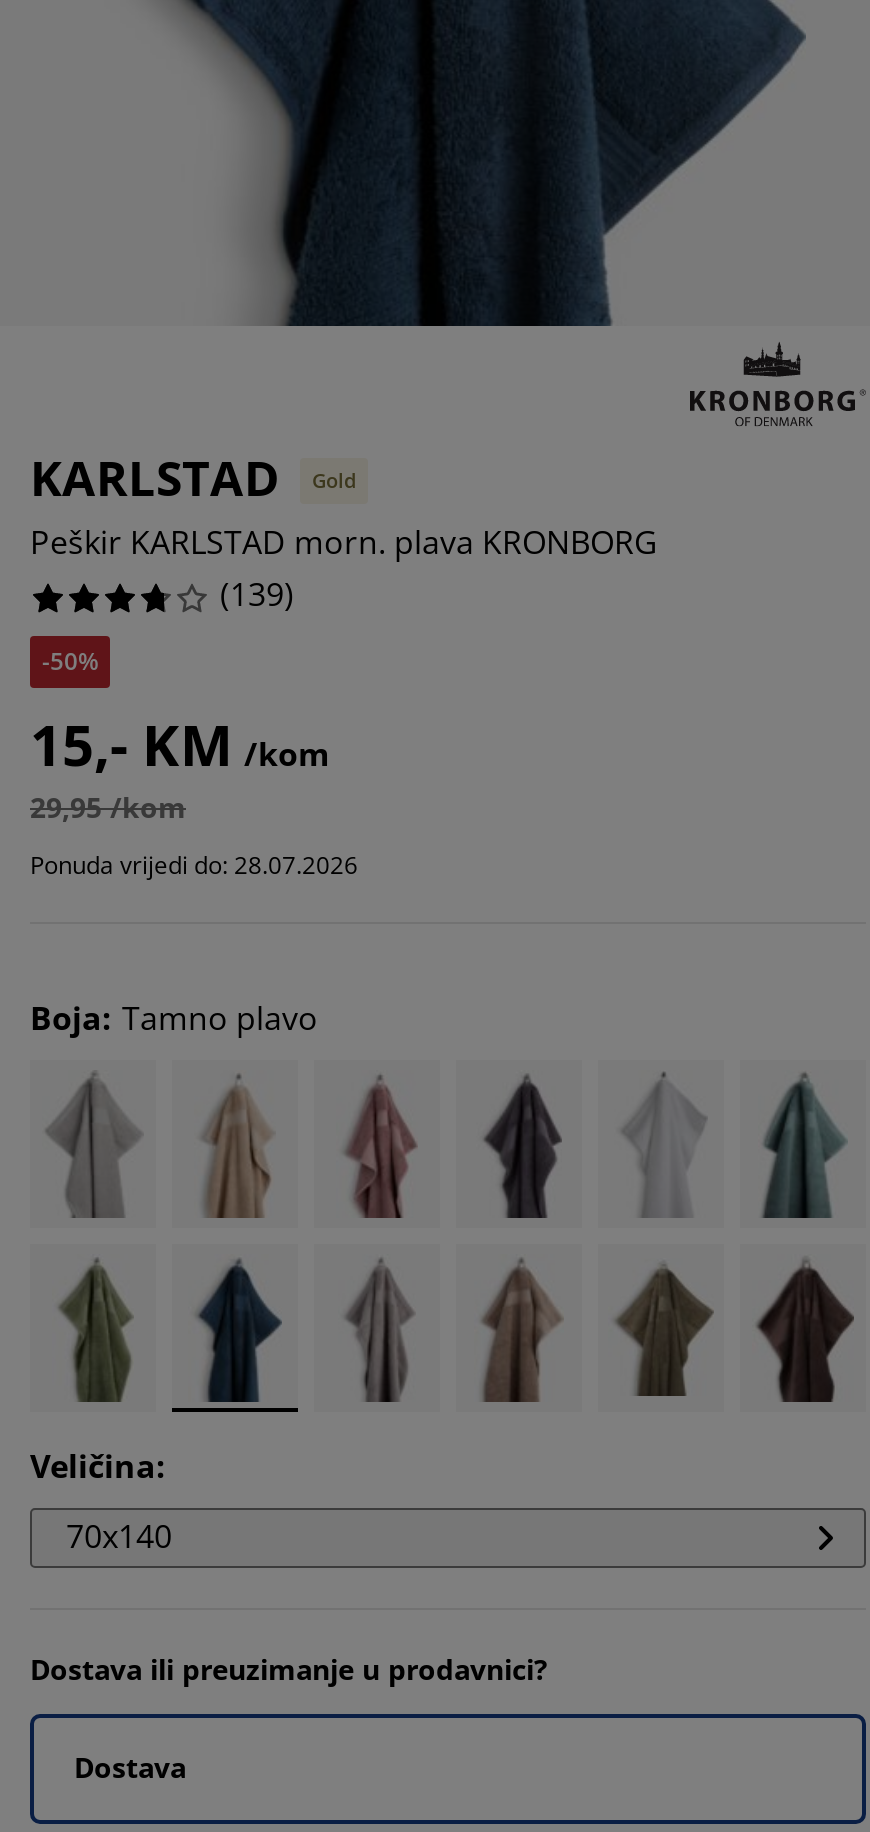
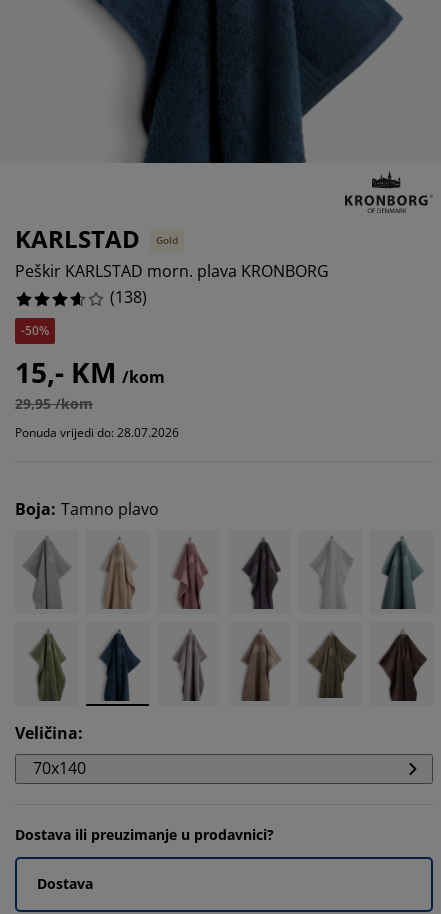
[220,571,294,615] (139) -> [110,285,147,307] (138)

